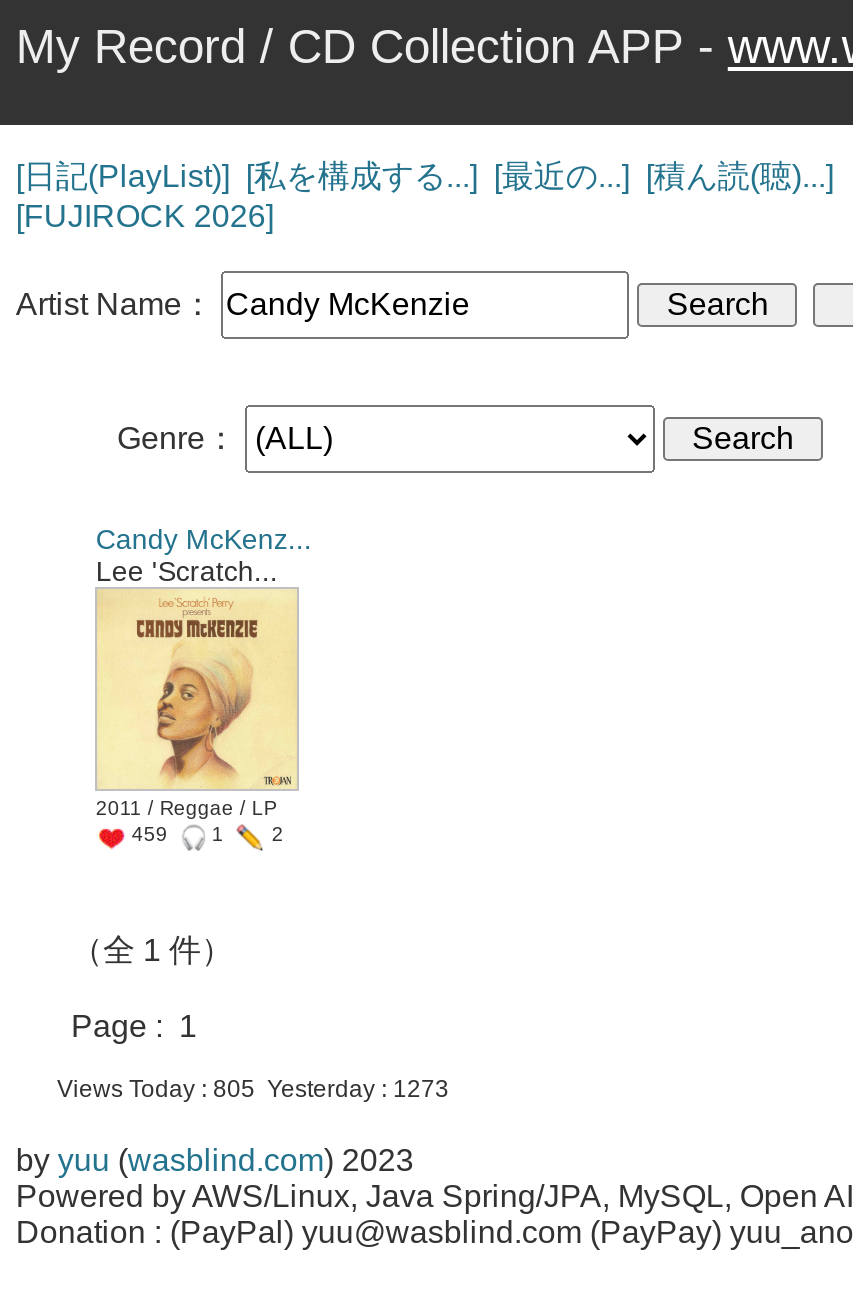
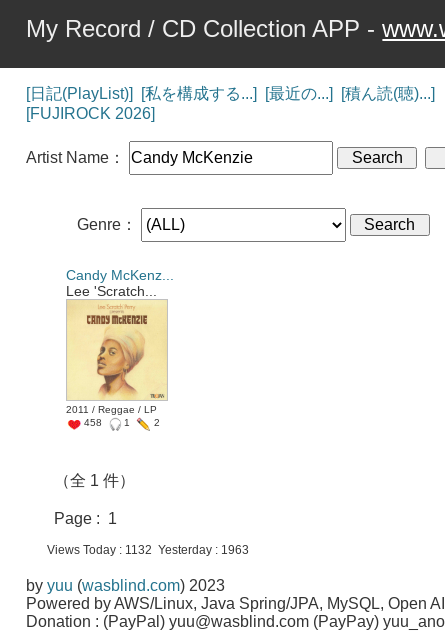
[132,823,224,845] 459 1 -> [84,417,130,428] 458 1
[57,1075,455,1103] Views Today : 805 Yesterday : 1273 -> [47,543,252,557] Views Today : 1132 Yesterday : 1963

